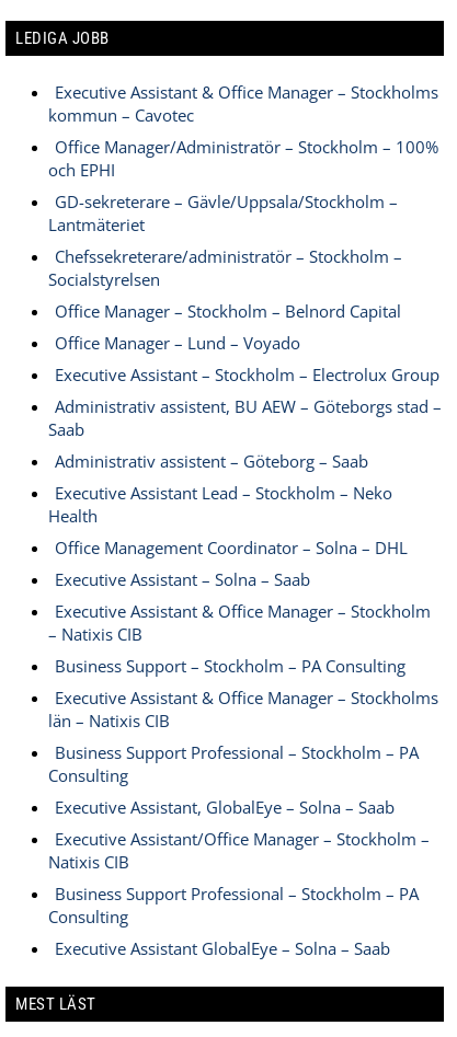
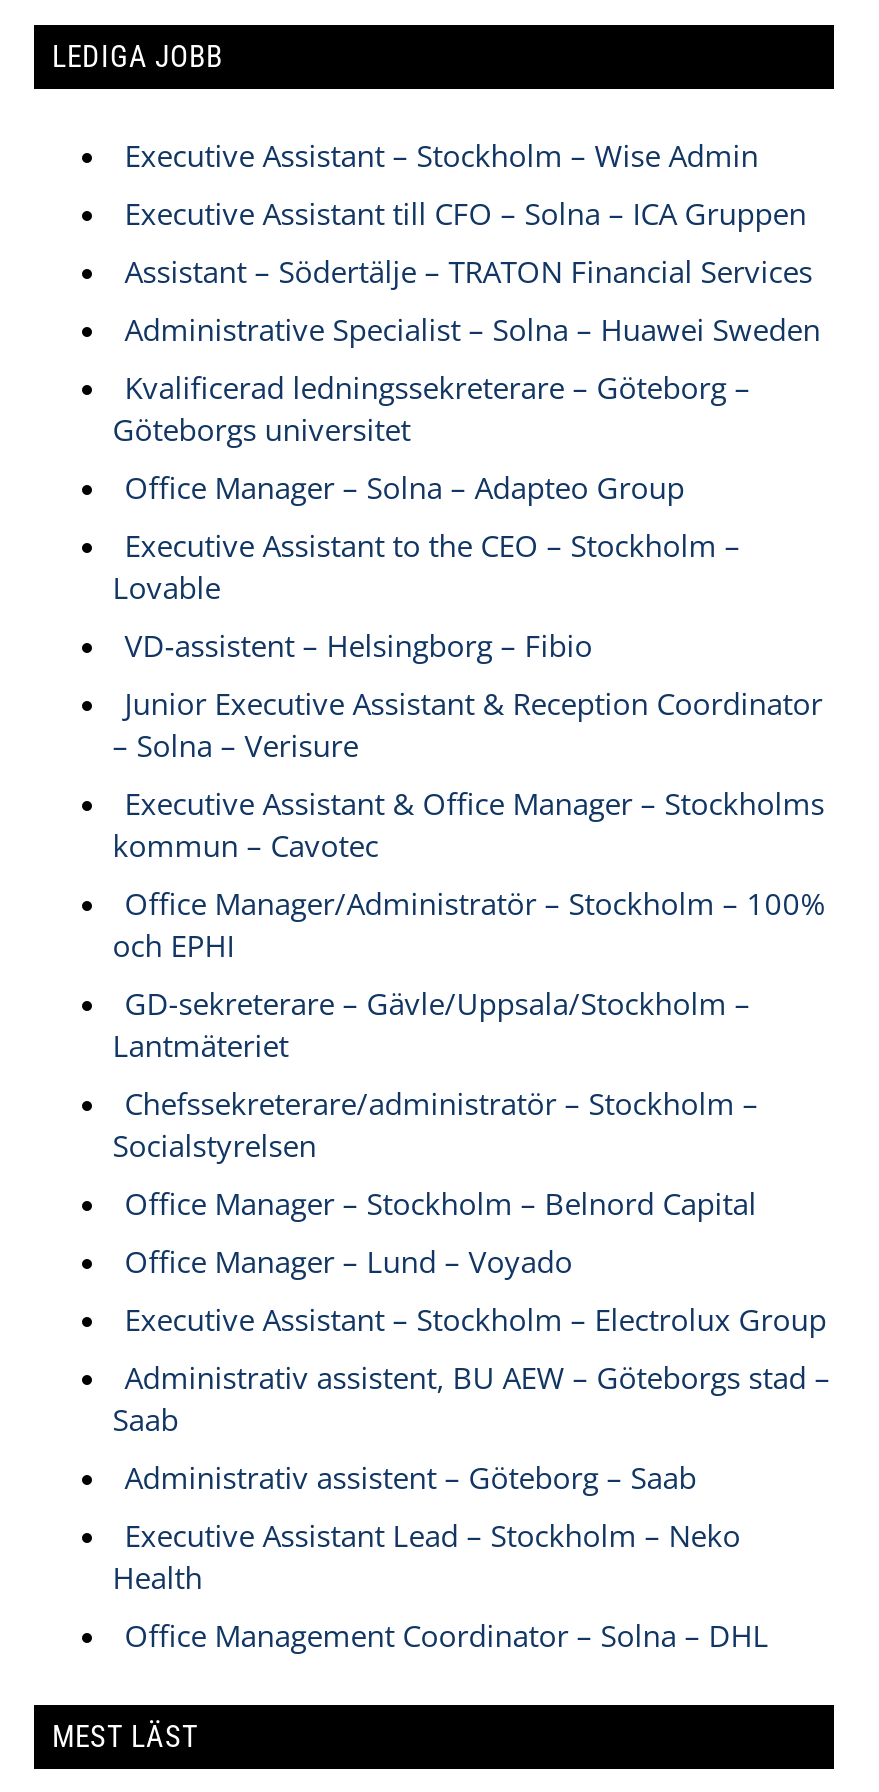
none -> [112,134,822,764] Executive Assistant – Stockholm – Wise Admin | Executive Assistant till CFO – Solna – ICA Gruppen | Assistant – Södertälje – TRATON Financial Services | Administrative Specialist – Solna – Huawei Sweden | Kvalificerad ledningssekreterare – Göteborg – | Göteborgs universitet | Office Manager – Solna – Adapteo Group | Executive Assistant to the CEO – Stockholm – | Lovable | VD‑assistent – Helsingborg – Fibio | Junior Executive Assistant & Reception Coordinator | – Solna – Verisure
moved [48,81,442,558] -> [112,782,830,1654]: Executive Assistant & Office Manager – Stockholms | kommun – Cavotec | Office Manager/Administratör – Stockholm – 100% | ... | Health | Office Management Coordinator – Solna – DHL
[48,568,439,959] Executive Assistant – Solna – Saab | Executive Assistant & Office Manager – Stockholm | – Natixis CIB | Business Support – Stockholm – PA Consulting | Executive Assistant & Office Manager – Stockholms | län – Natixis CIB | Business Support Professional – Stockholm – PA | Consulting | Executive Assistant, GlobalEye – Solna – Saab | Executive Assistant/Office Manager – Stockholm – | Natixis CIB | Business Support Professional – Stockholm – PA | Consulting | Executive Assistant GlobalEye – Solna – Saab -> none

